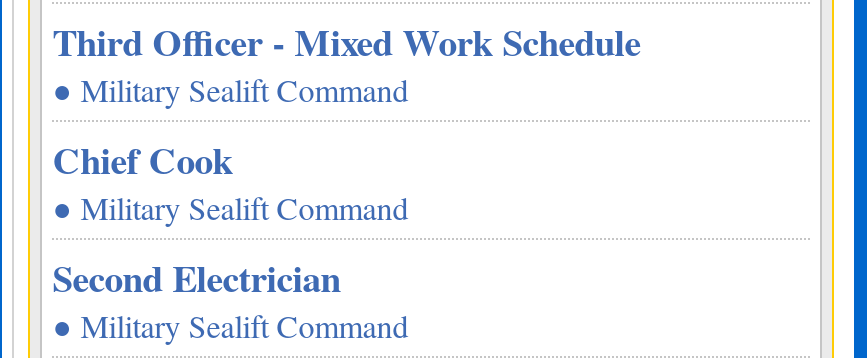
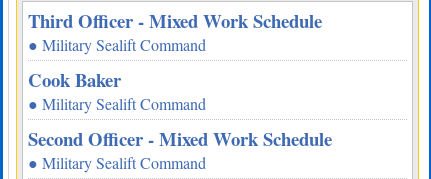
[52,132,232,186] Chief Cook -> [28,66,121,93] Cook Baker
[52,250,340,304] Second Electrician -> [28,125,332,152] Second Officer - Mixed Work Schedule

